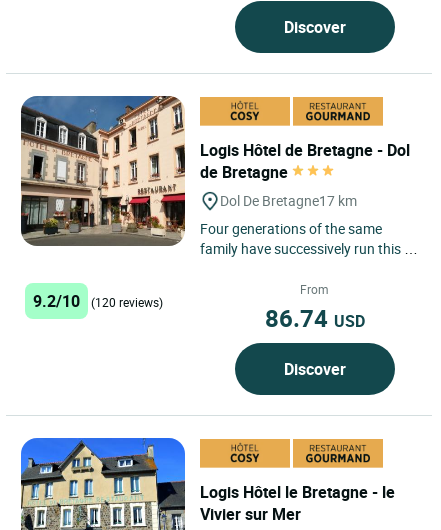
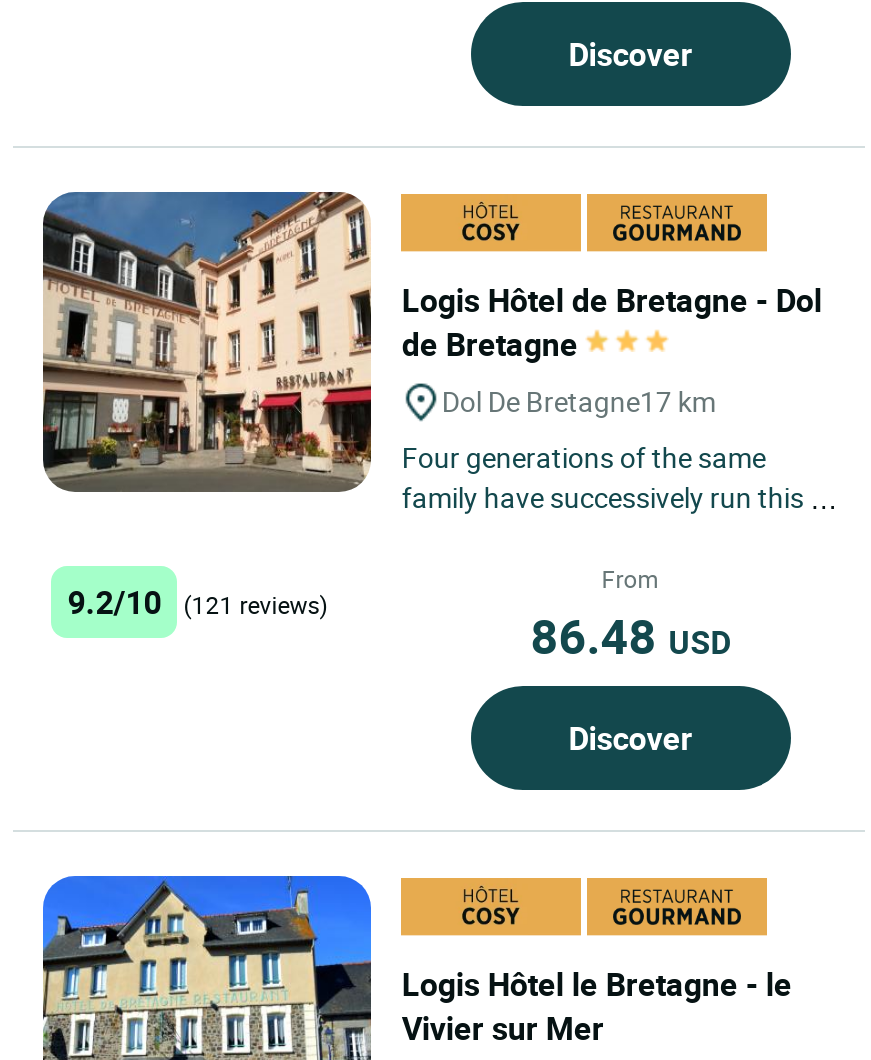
[33,290,163,312] 9.2/10 (120 reviews) -> [67,581,327,625] 9.2/10 (121 reviews)
[265,302,365,334] 86.74 USD -> [530,605,730,669] 86.48 USD

